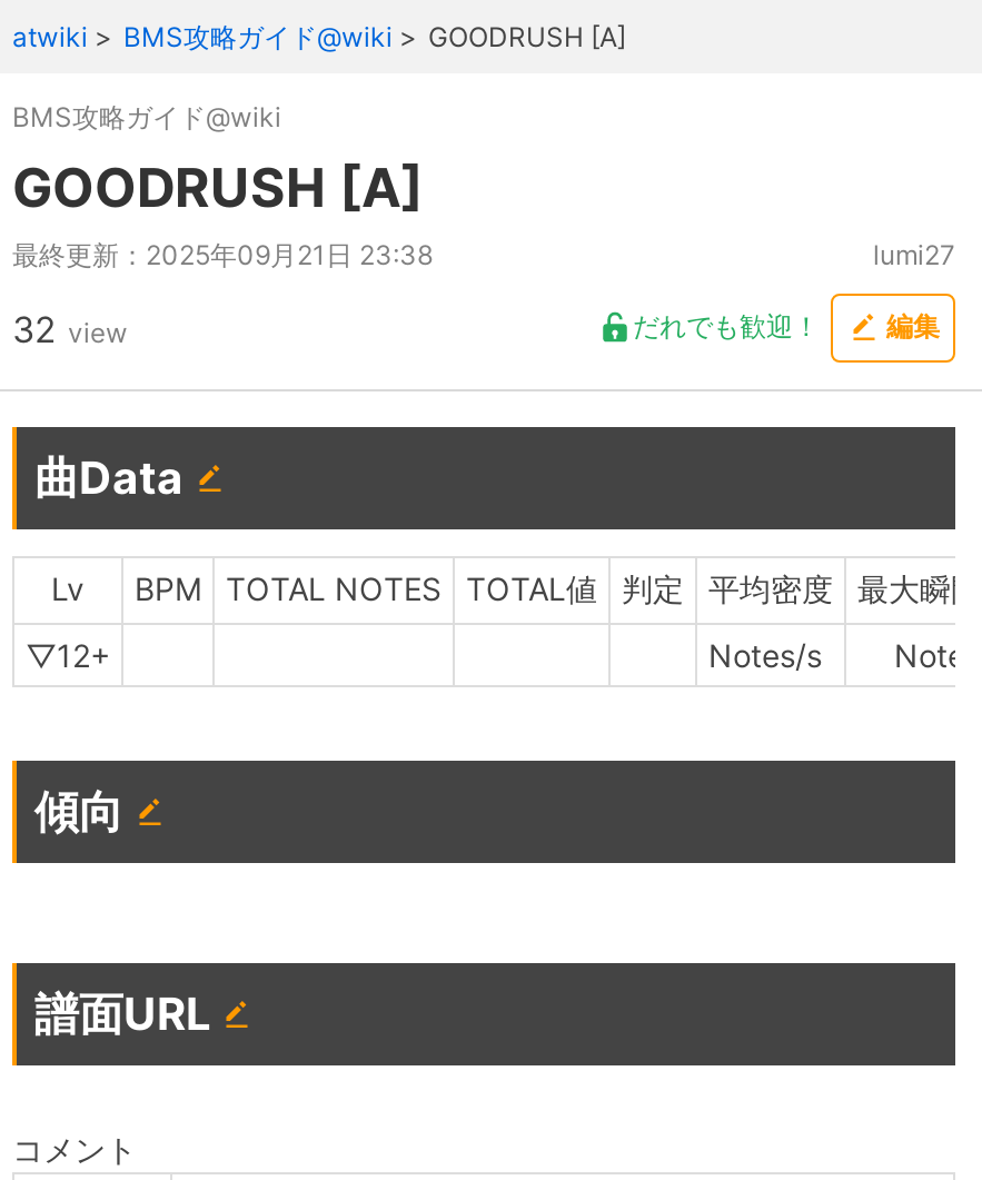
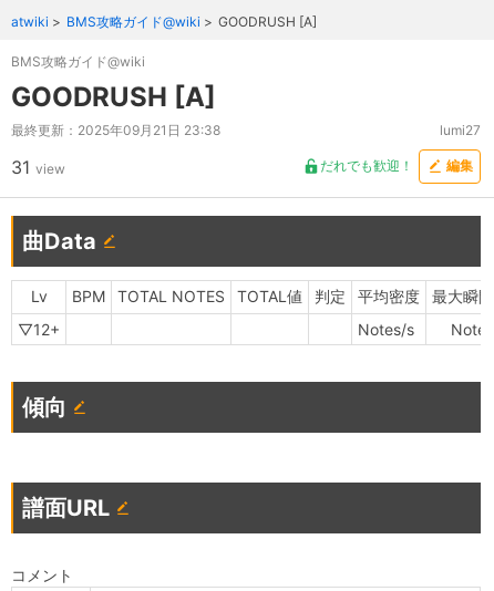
[12,306,128,350] 32 view -> [11,155,65,178] 31 view

